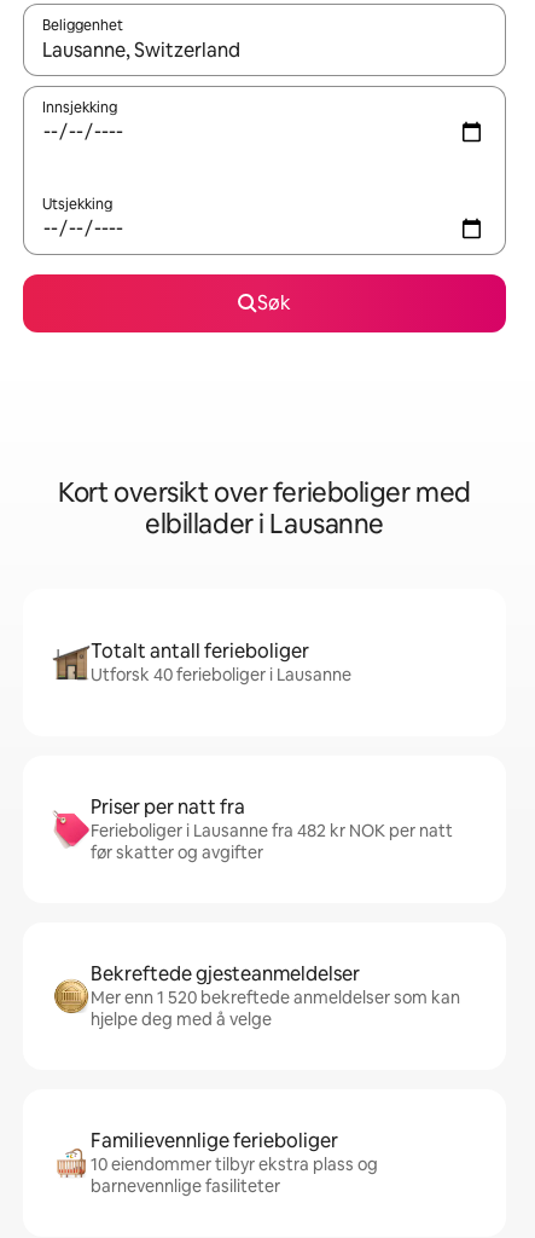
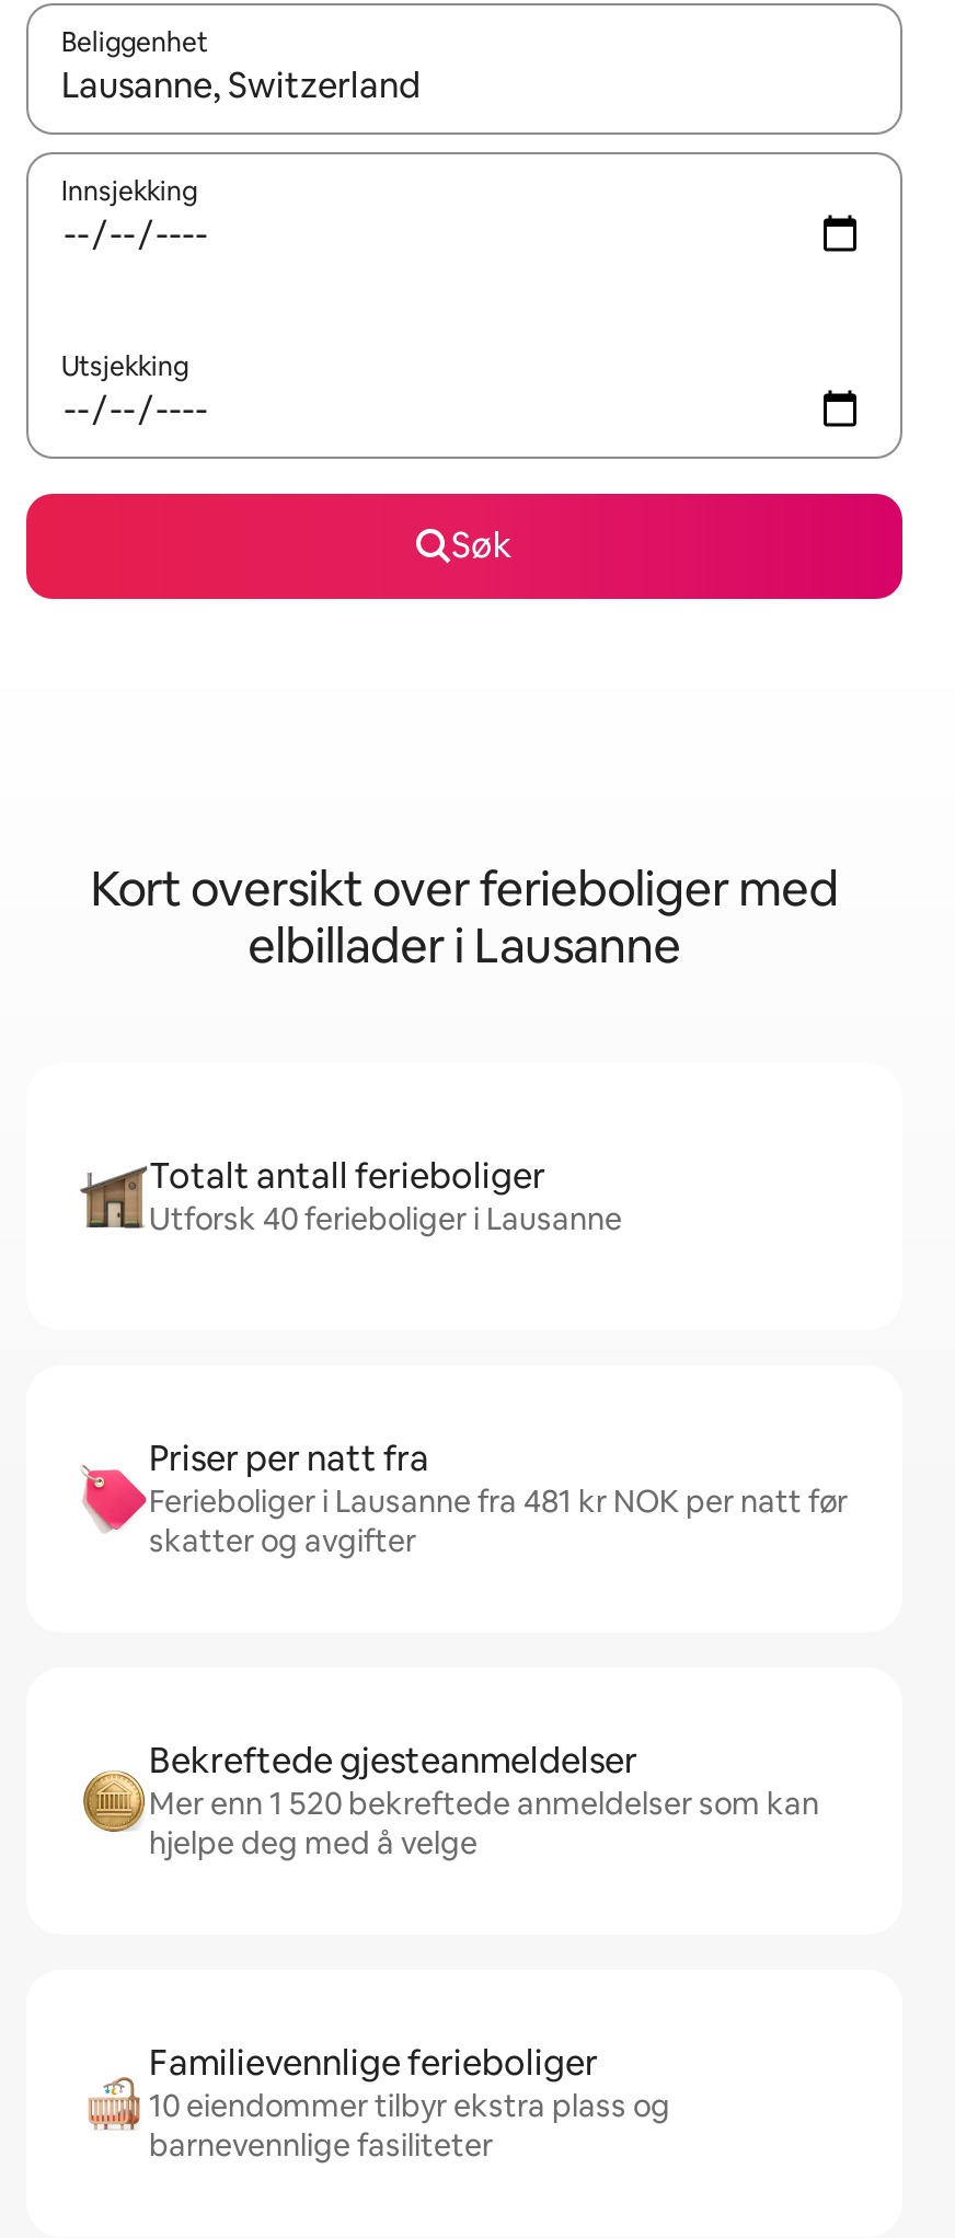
[91,820,453,863] Ferieboliger i Lausanne fra 482 kr NOK per natt | før skatter og avgifter -> [149,1481,848,1560] Ferieboliger i Lausanne fra 481 kr NOK per natt før | skatter og avgifter

